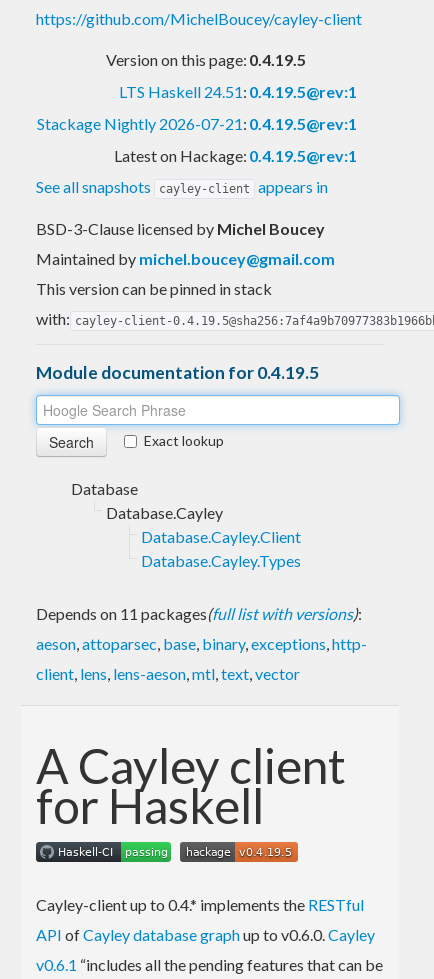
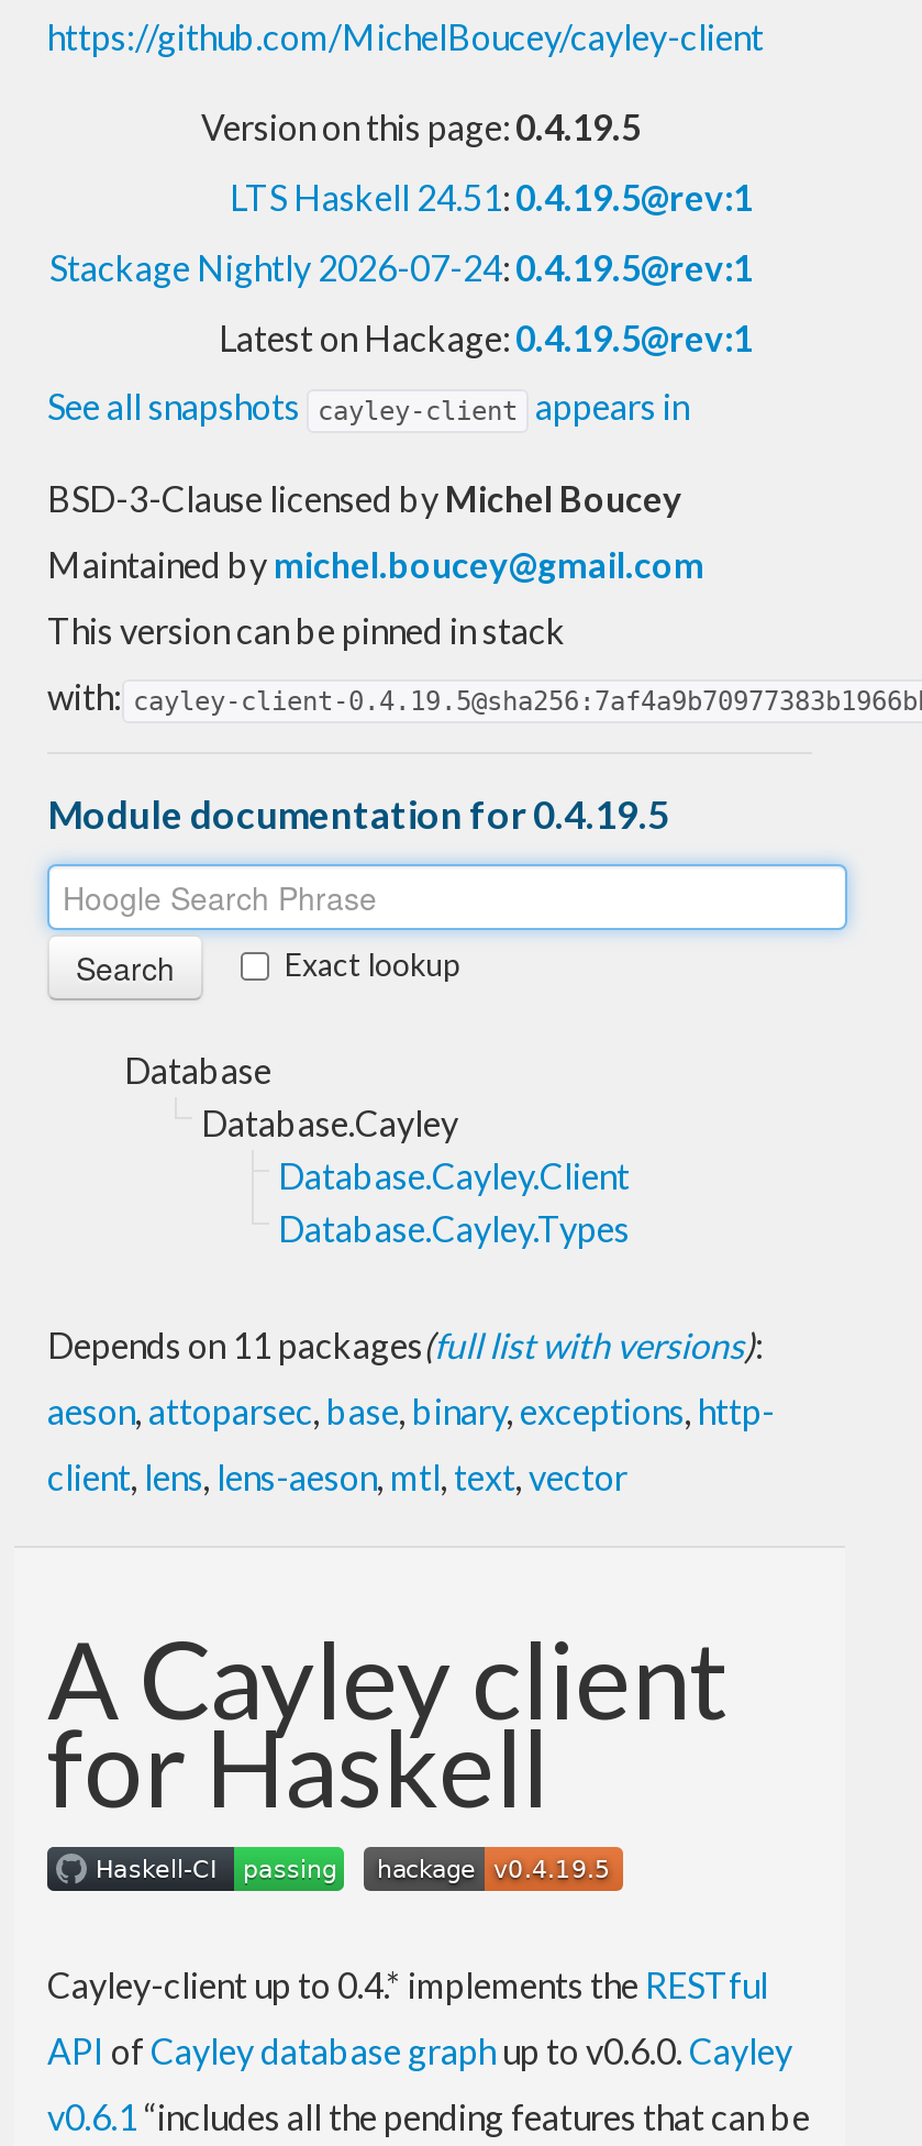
[37,114,357,133] Stackage Nightly 2026-07-21: 0.4.19.5@rev:1 -> [49,246,753,288] Stackage Nightly 2026-07-24: 0.4.19.5@rev:1

